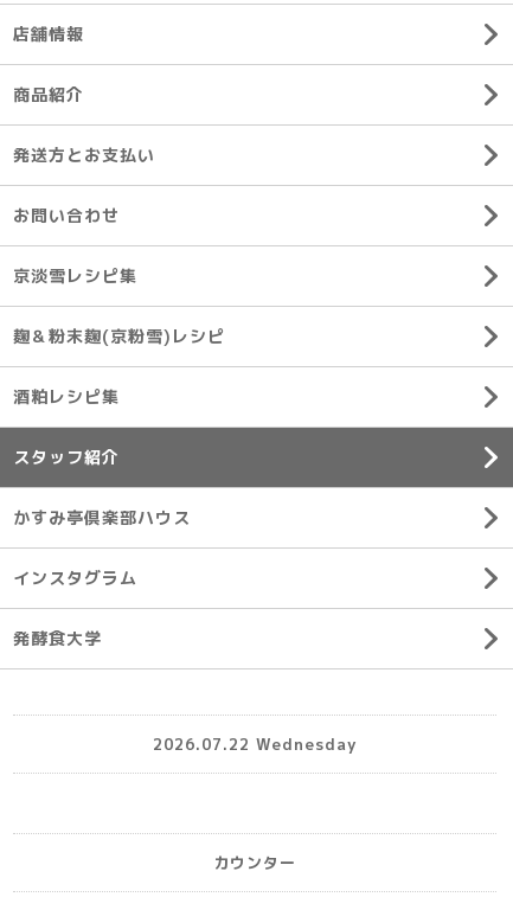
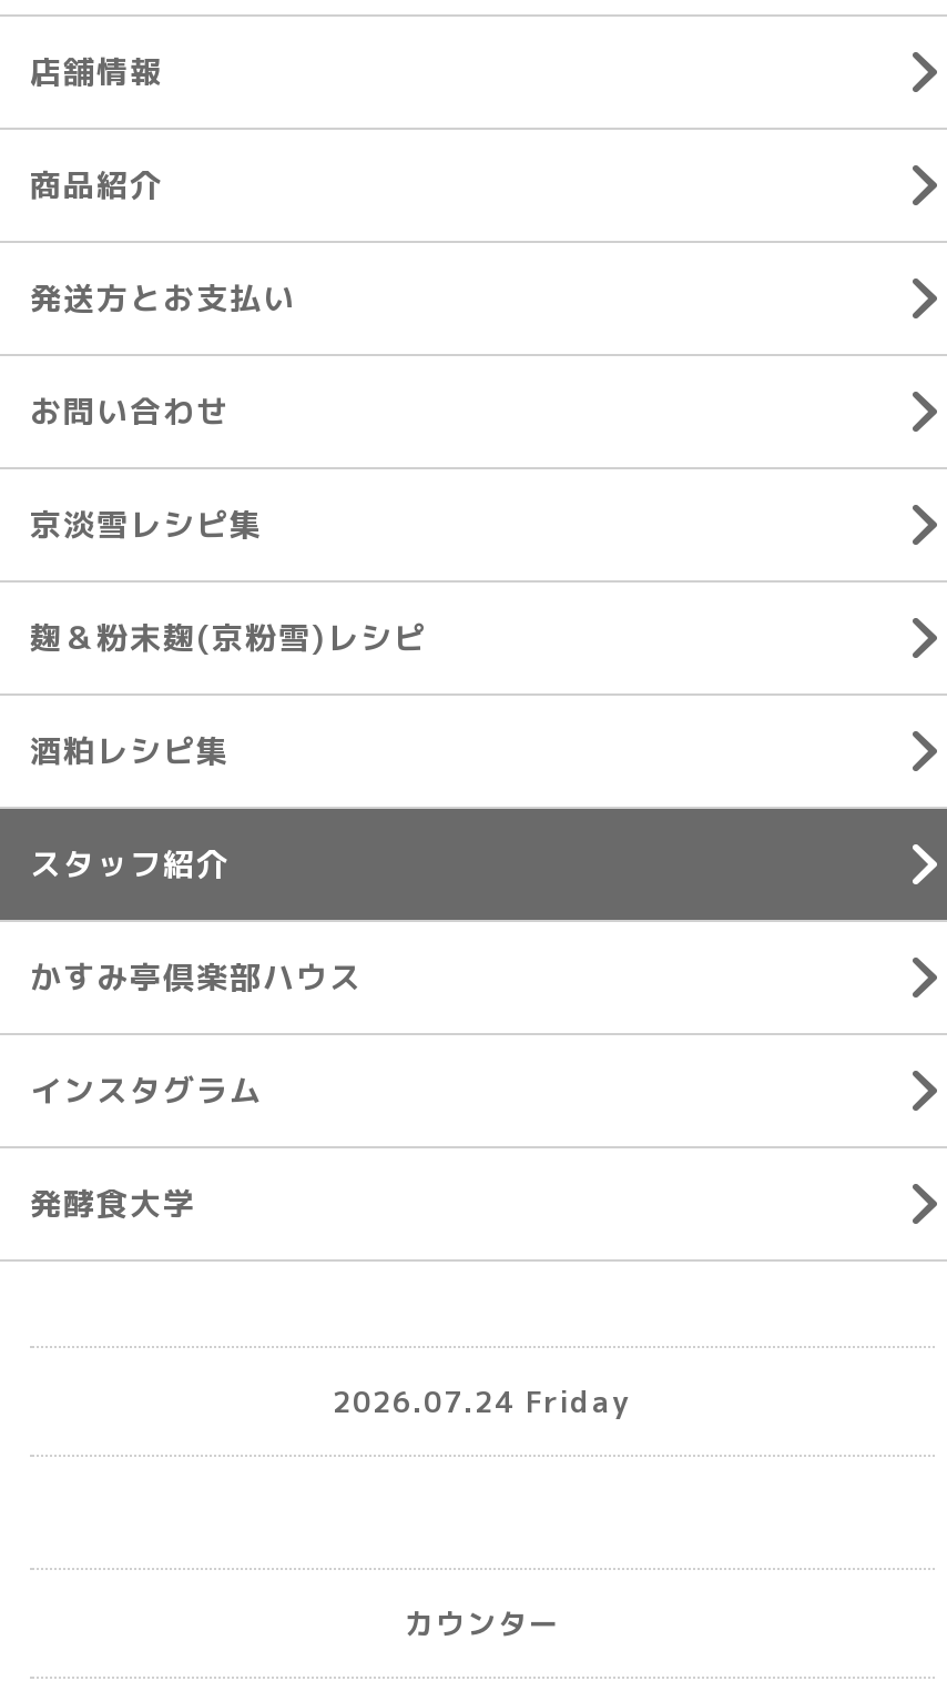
[152,733,357,754] 2026.07.22 Wednesday -> [333,1380,632,1420] 2026.07.24 Friday

